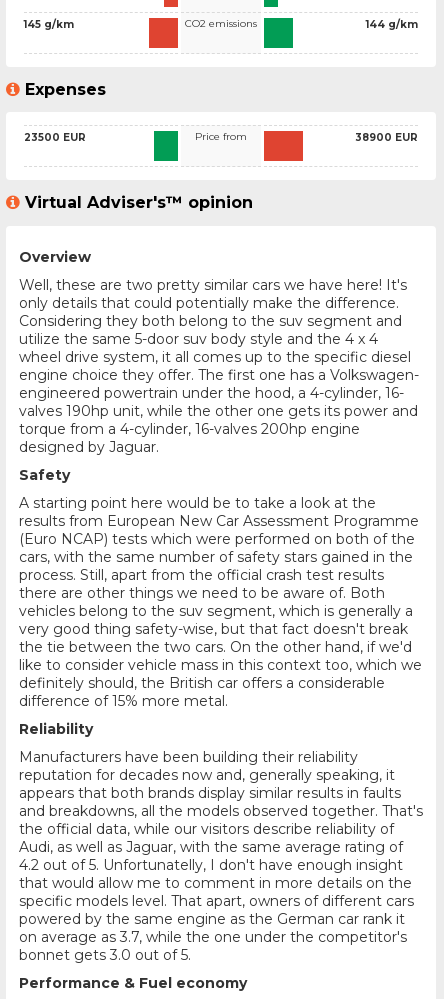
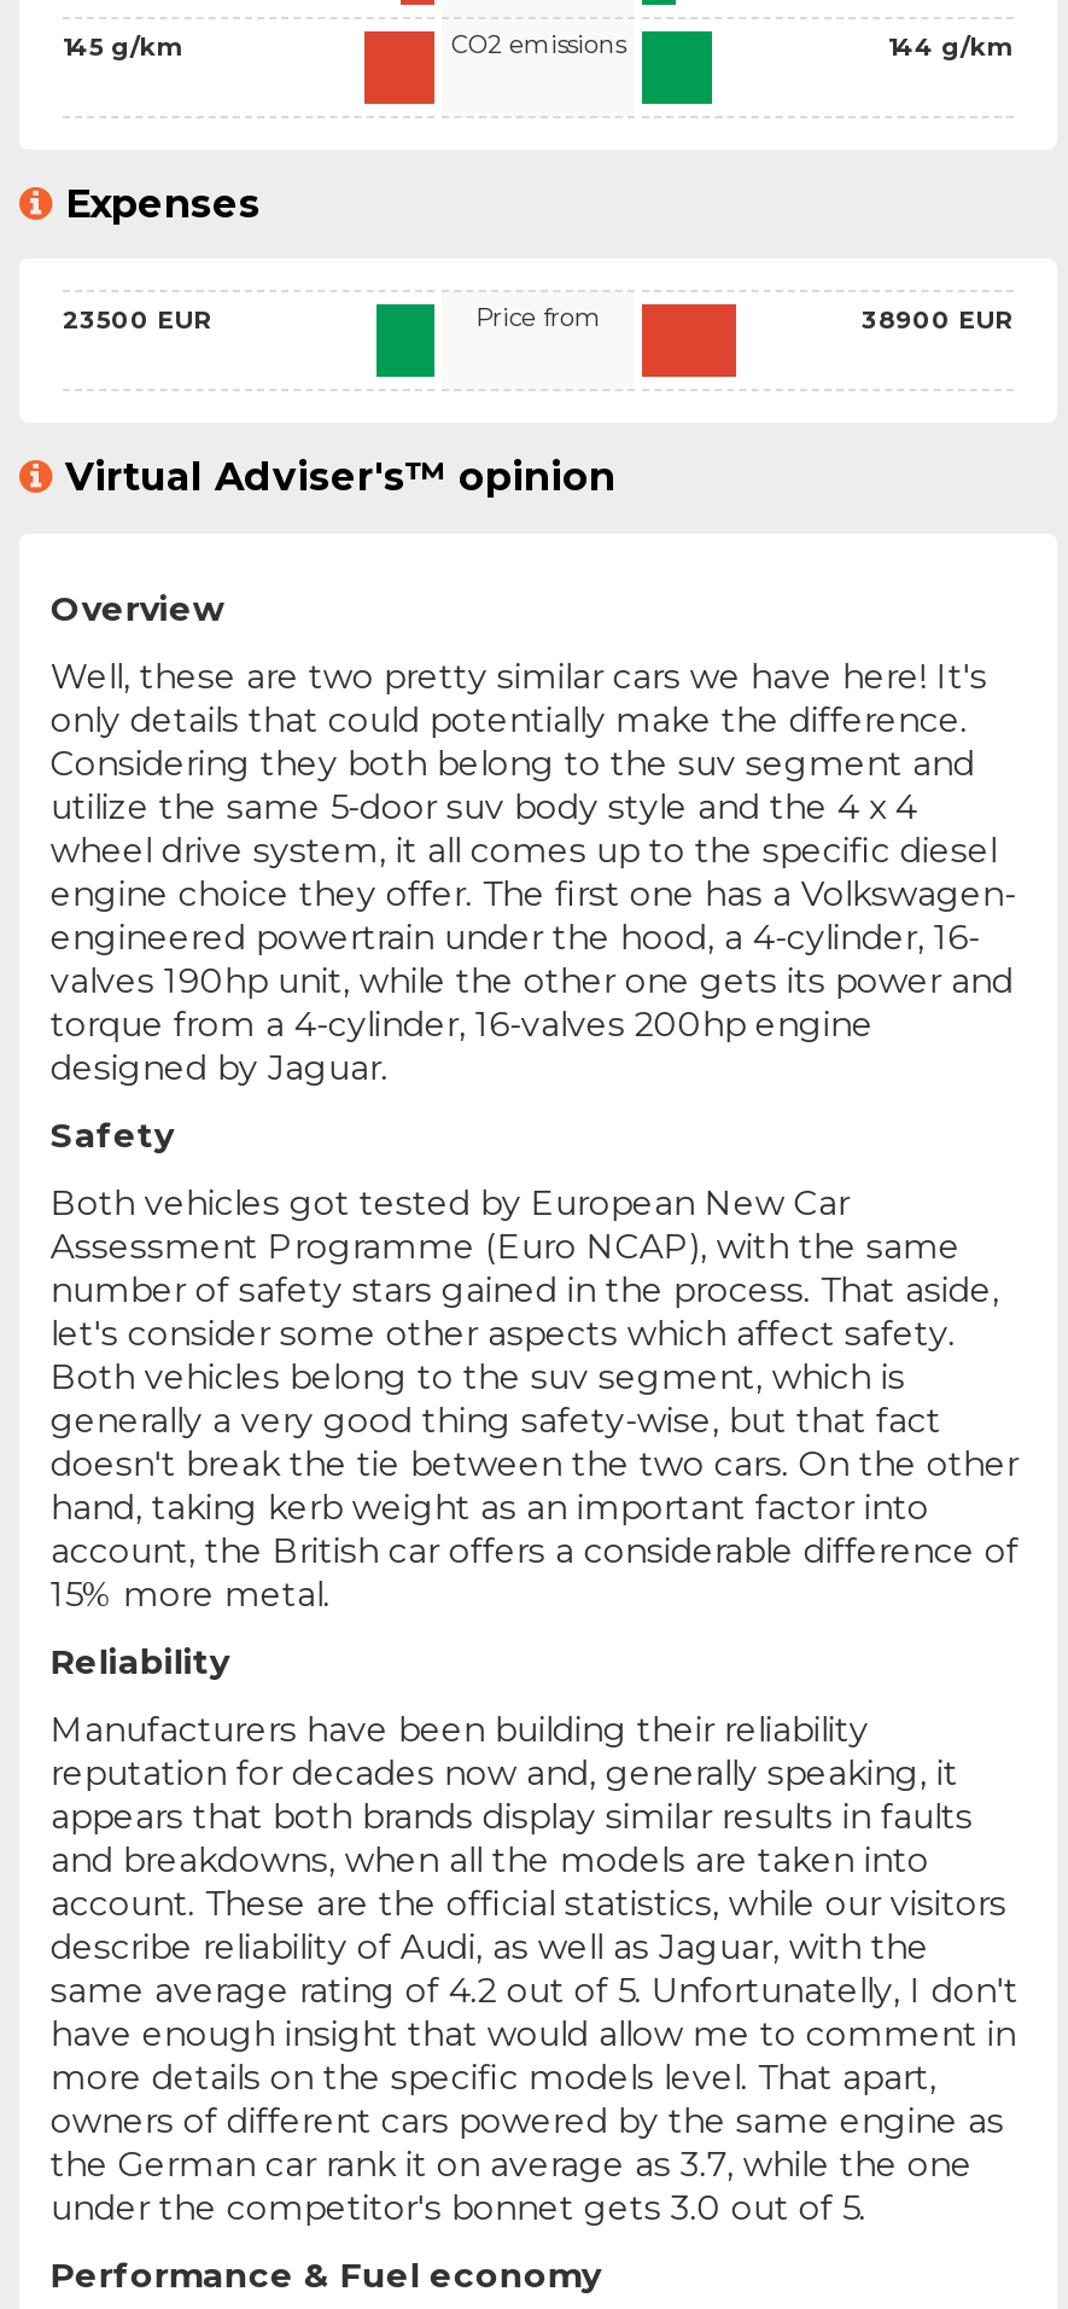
[19,494,422,710] A starting point here would be to take a look at the | results from European New Car Assessment Programme | (Euro NCAP) tests which were performed on both of the | cars, with the same number of safety stars gained in the | process. Still, apart from the official crash test results | there are other things we need to be aware of. Both | vehicles belong to the suv segment, which is generally a | very good thing safety-wise, but that fact doesn't break | the tie between the two cars. On the other hand, if we'd | like to consider vehicle mass in this context too, which we | definitely should, the British car offers a considerable | difference of 15% more metal. -> [50,1182,1018,1617] Both vehicles got tested by European New Car | Assessment Programme (Euro NCAP), with the same | number of safety stars gained in the process. That aside, | let's consider some other aspects which affect safety. | Both vehicles belong to the suv segment, which is | generally a very good thing safety-wise, but that fact | doesn't break the tie between the two cars. On the other | hand, taking kerb weight as an important factor into | account, the British car offers a considerable difference of | 15% more metal.
[19,802,423,964] and breakdowns, all the models observed together. That's | the official data, while our visitors describe reliability of | Audi, as well as Jaguar, with the same average rating of | 4.2 out of 5. Unfortunatelly, I don't have enough insight | that would allow me to comment in more details on the | specific models level. That apart, owners of different cars | powered by the same engine as the German car rank it | on average as 3.7, while the one under the competitor's | bonnet gets 3.0 out of 5. -> [50,1839,1018,2231] and breakdowns, when all the models are taken into | account. These are the official statistics, while our visitors | describe reliability of Audi, as well as Jaguar, with the | same average rating of 4.2 out of 5. Unfortunatelly, I don't | have enough insight that would allow me to comment in | more details on the specific models level. That apart, | owners of different cars powered by the same engine as | the German car rank it on average as 3.7, while the one | under the competitor's bonnet gets 3.0 out of 5.

